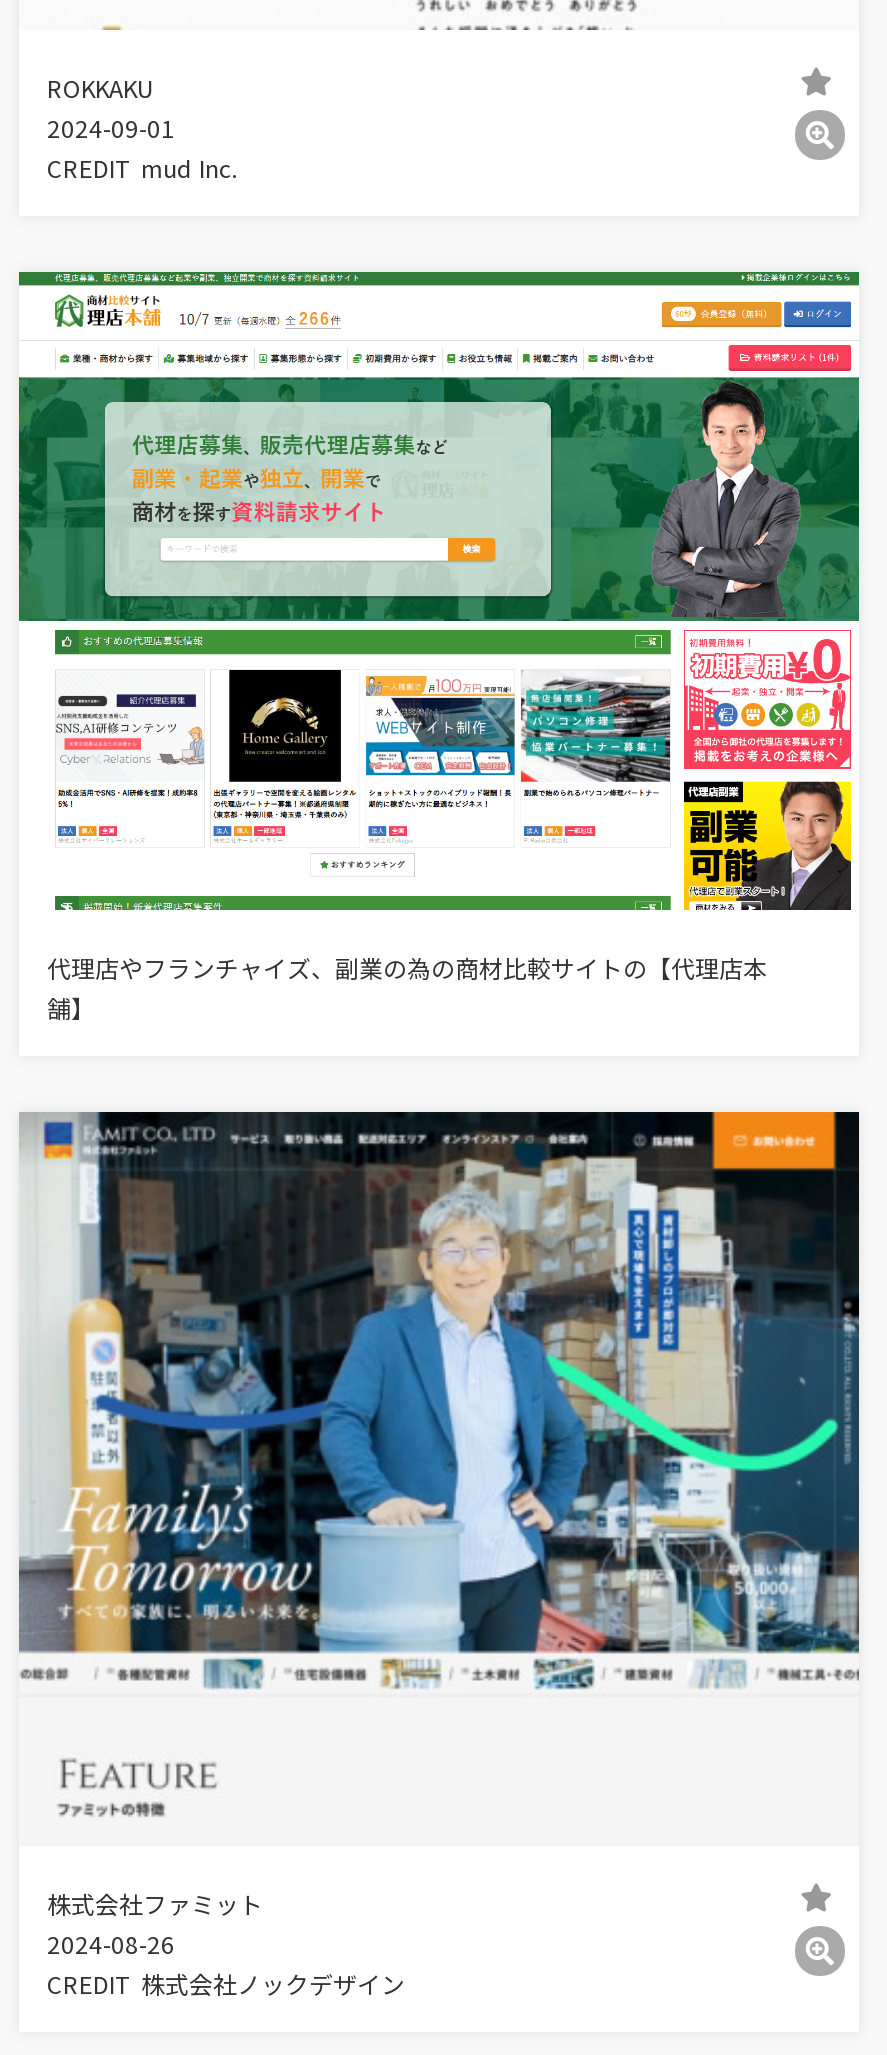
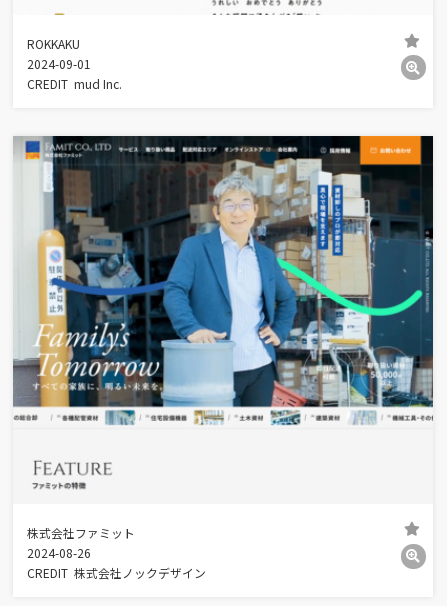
[17,270,861,1023] [image] | 代理店やフランチャイズ、副業の為の商材比較サイトの【代理店本 | 舗】 -> none

